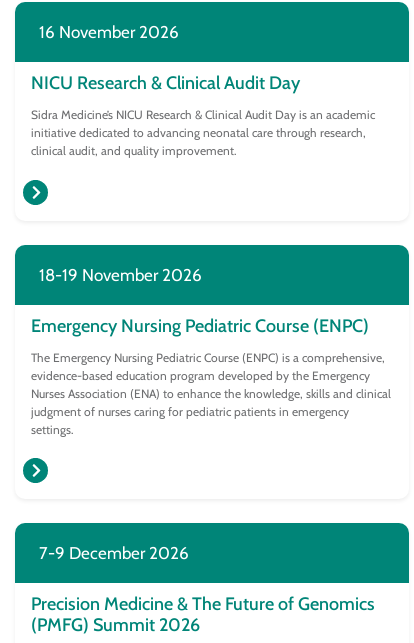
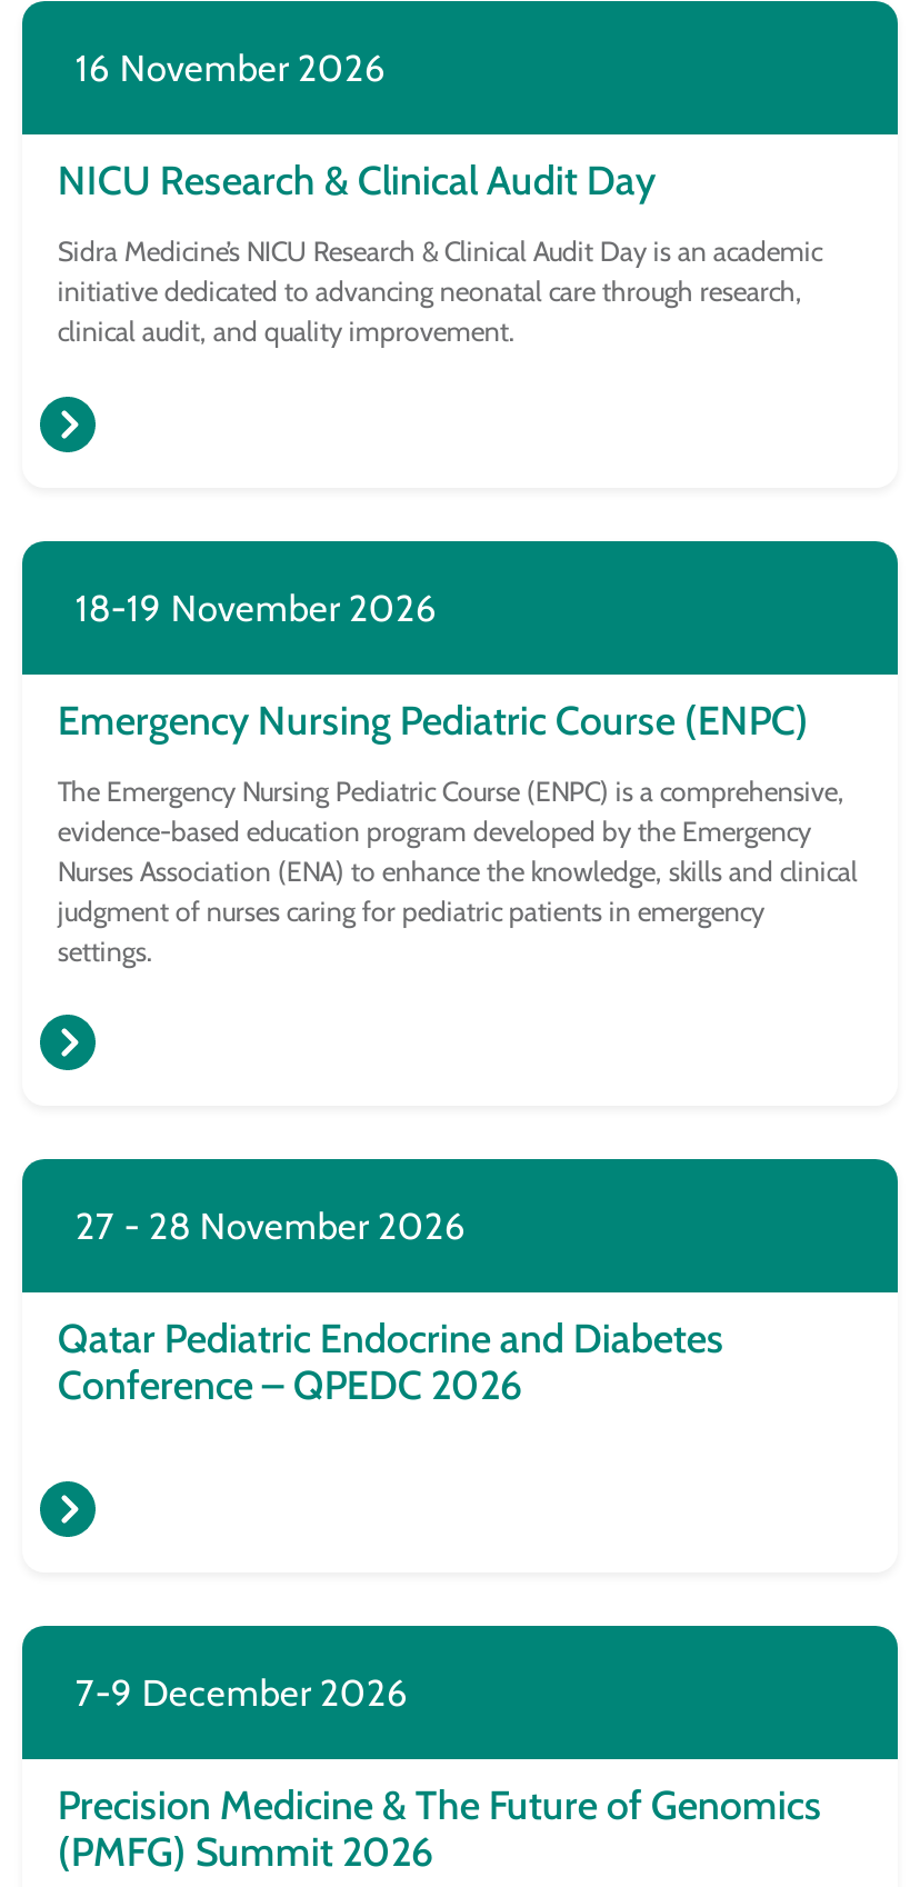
none -> [58,1204,724,1410] 27 - 28 November 2026 | Qatar Pediatric Endocrine and Diabetes | Conference – QPEDC 2026

